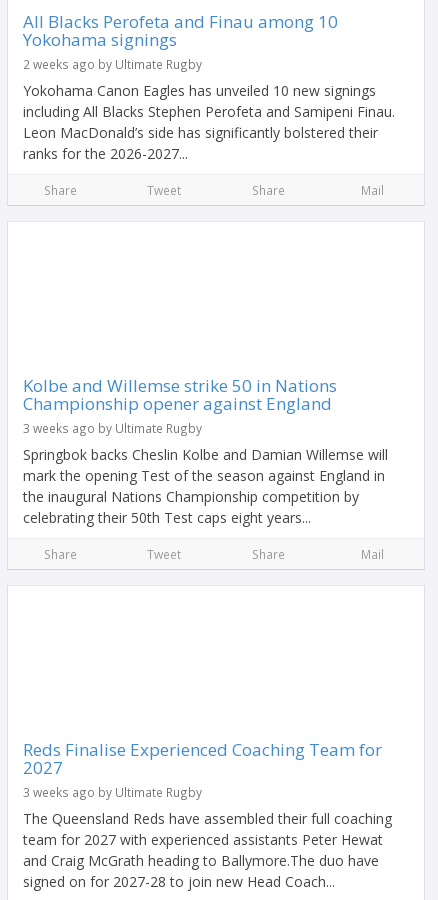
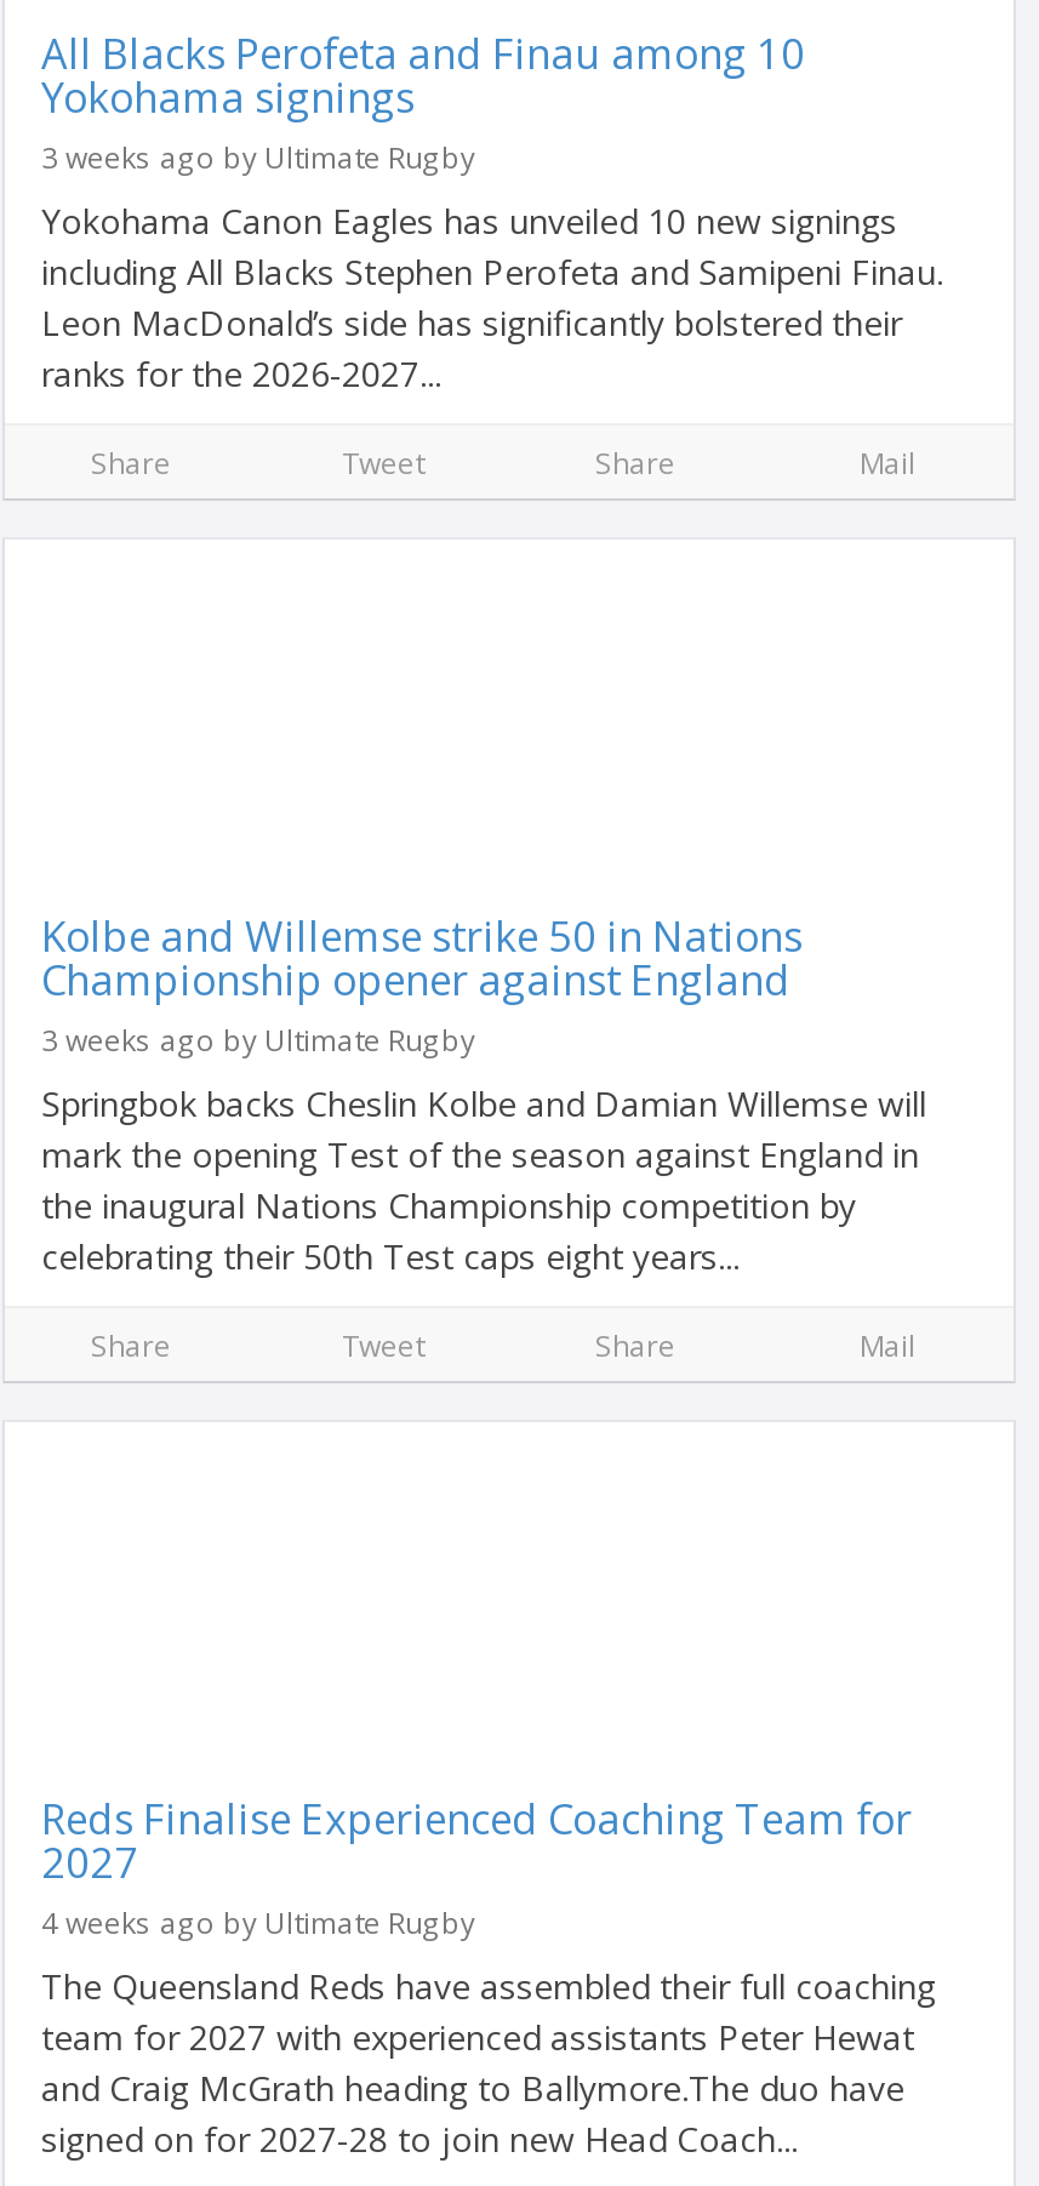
[23,56,202,72] 2 weeks ago by Ultimate Rugby -> [41,137,475,176] 3 weeks ago by Ultimate Rugby
[23,784,202,800] 3 weeks ago by Ultimate Rugby -> [41,1902,475,1941] 4 weeks ago by Ultimate Rugby

